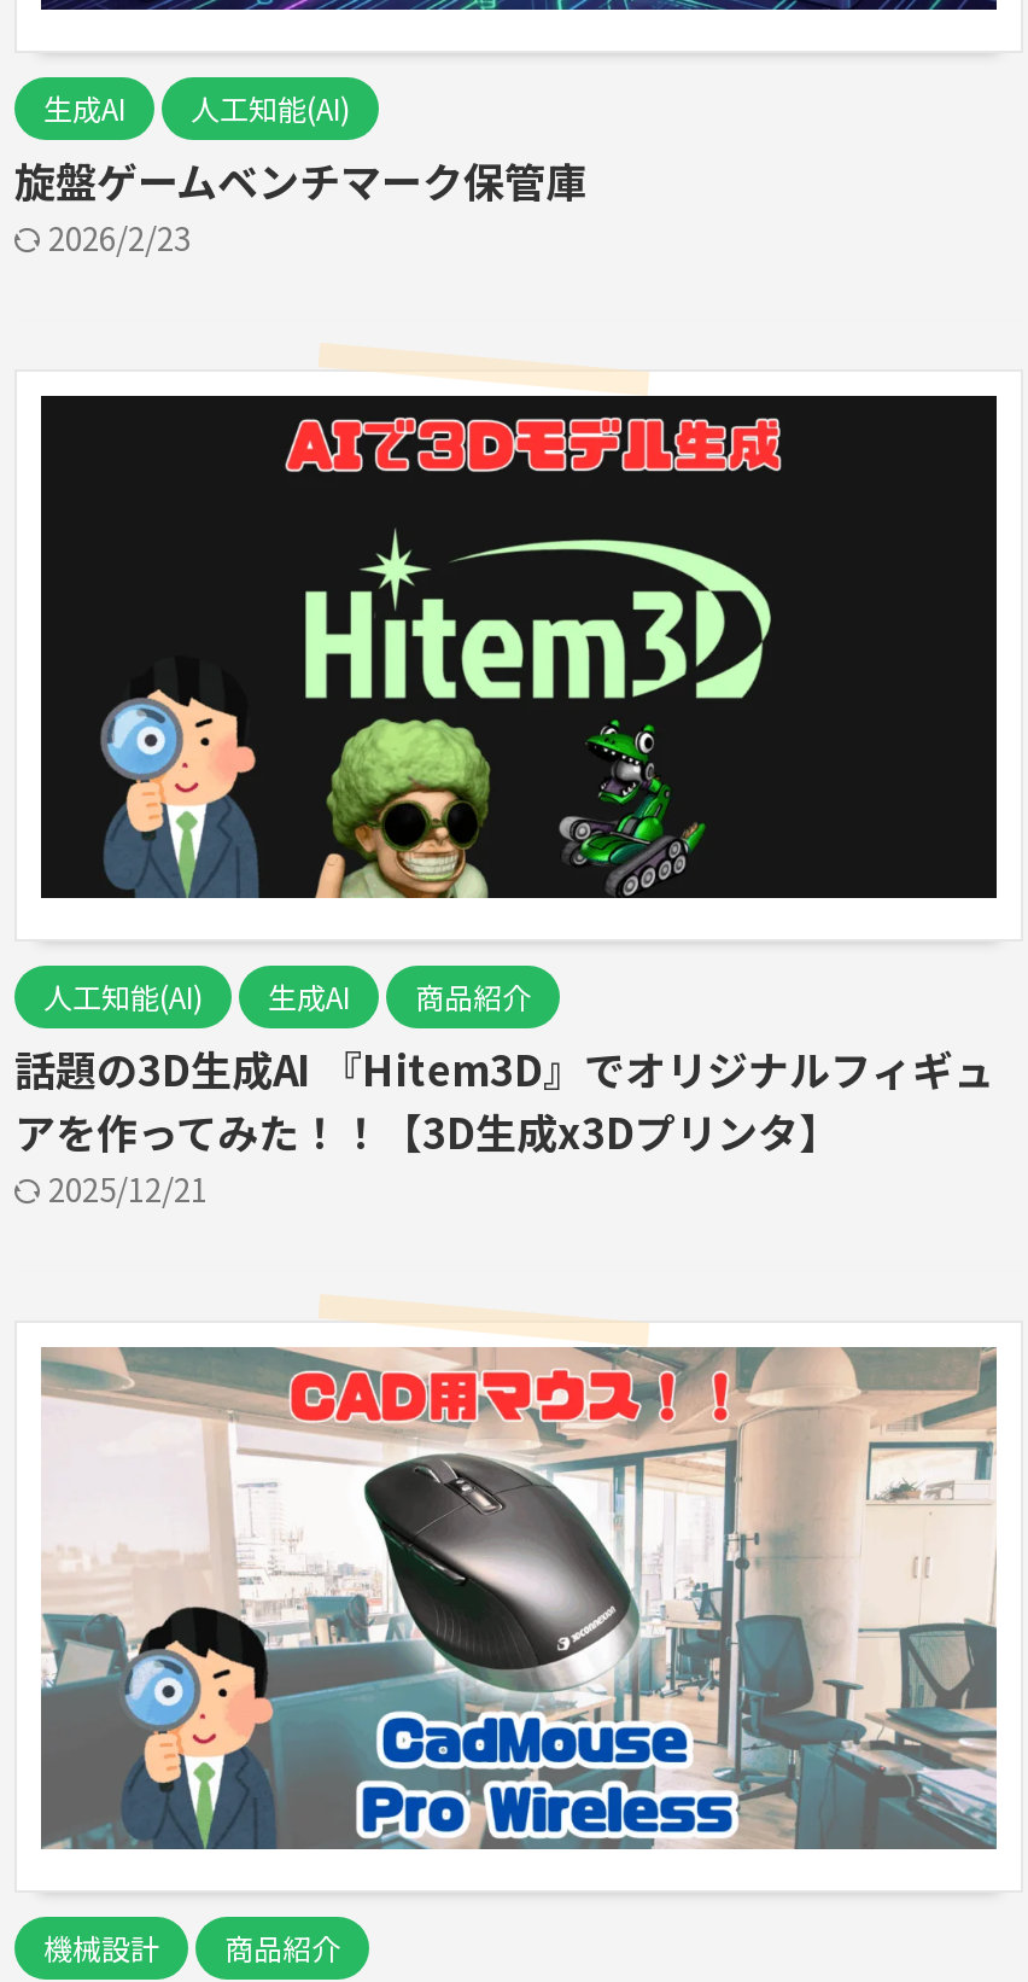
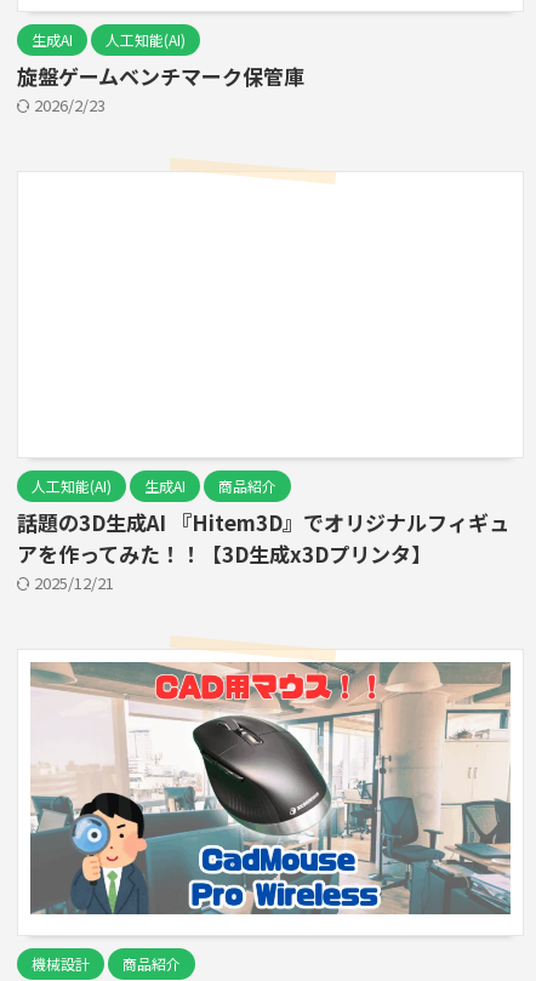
[39,394,999,900] [image] -> none

